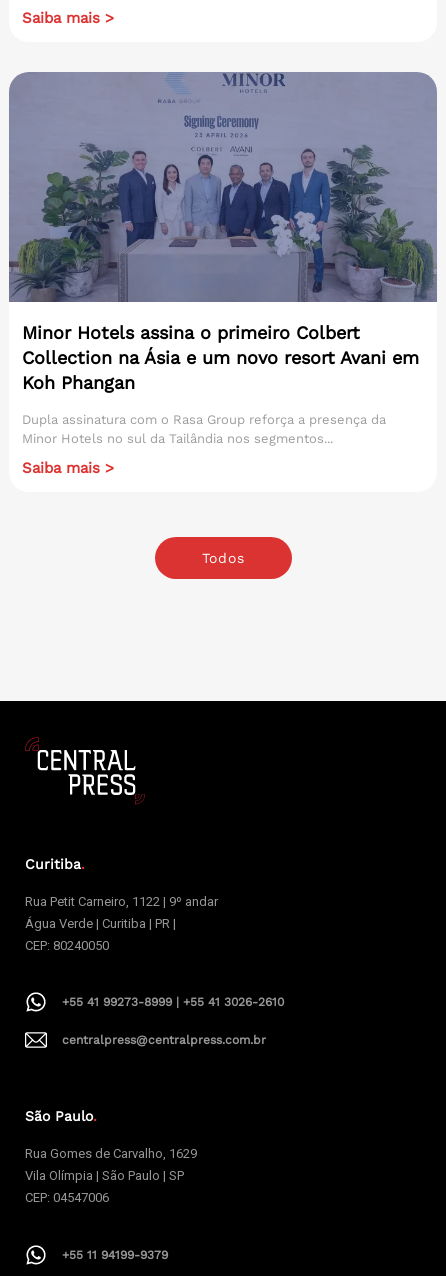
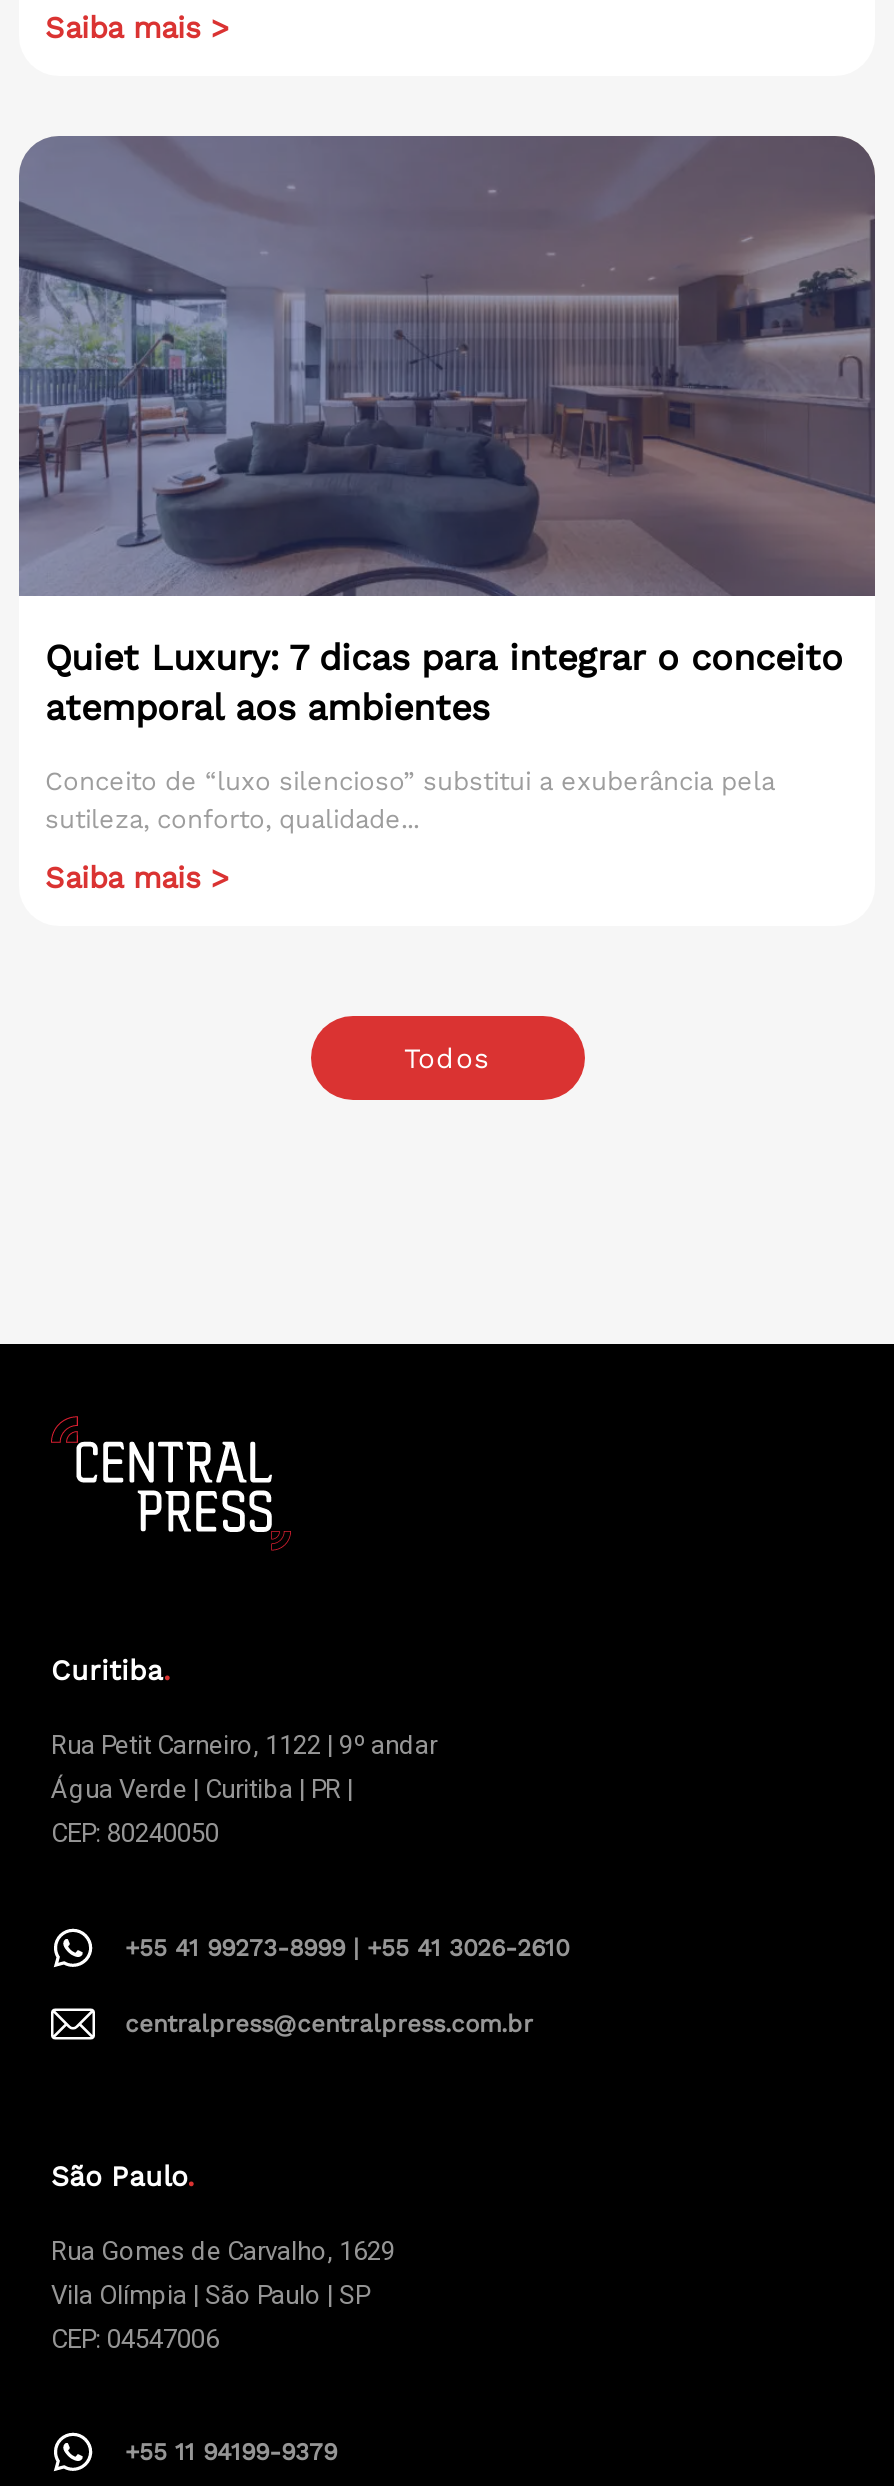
[9,72,437,393] [image] | Minor Hotels assina o primeiro Colbert | Collection na Ásia e um novo resort Avani em | Koh Phangan -> [19,138,875,728] [image] | Quiet Luxury: 7 dicas para integrar o conceito | atemporal aos ambientes
[22,412,386,446] Dupla assinatura com o Rasa Group reforça a presença da | Minor Hotels no sul da Tailândia nos segmentos... -> [45,766,775,834] Conceito de “luxo silencioso” substitui a exuberância pela | sutileza, conforto, qualidade...

